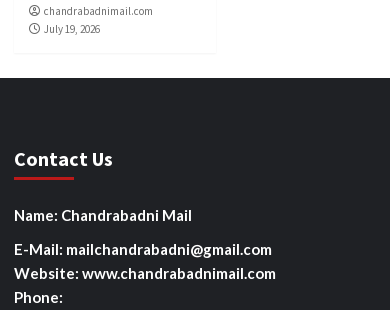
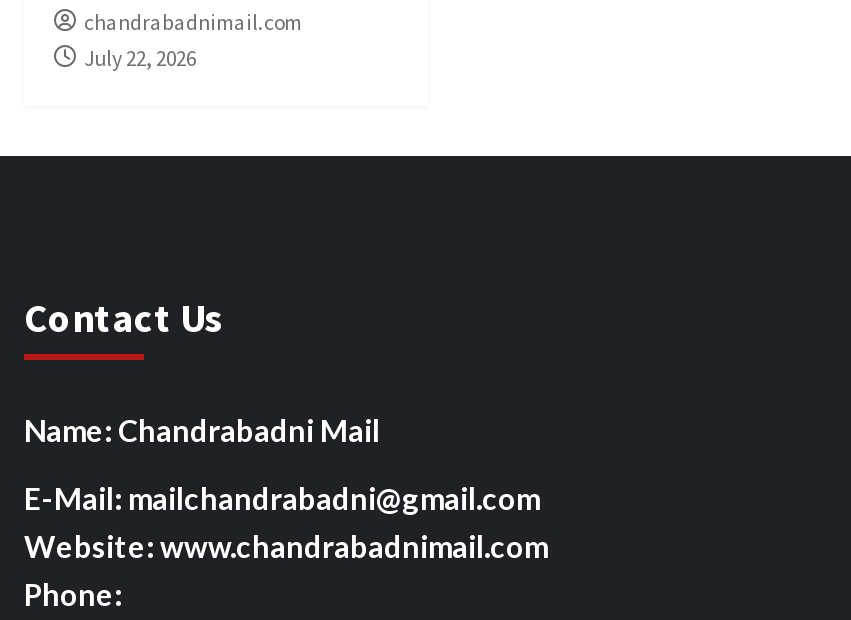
[44,22,100,36] July 19, 2026 -> [84,43,196,71] July 22, 2026

